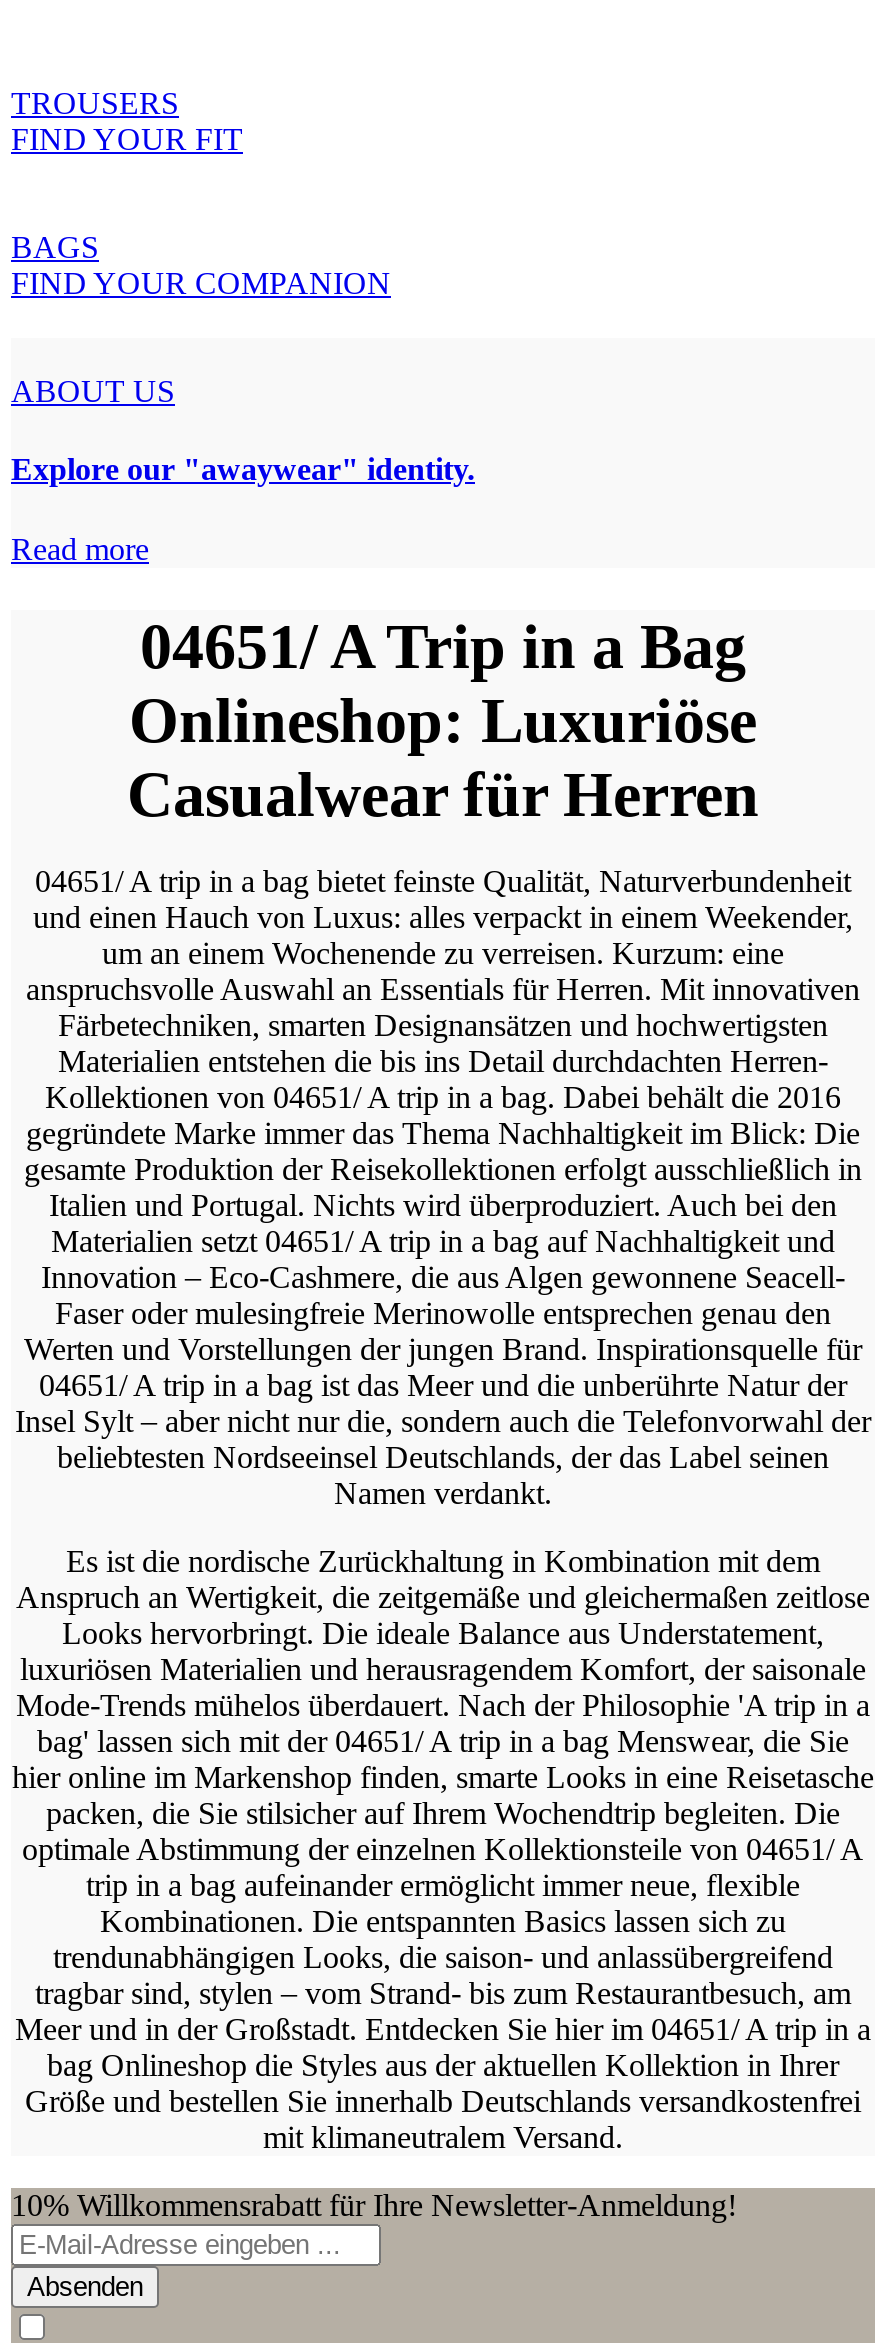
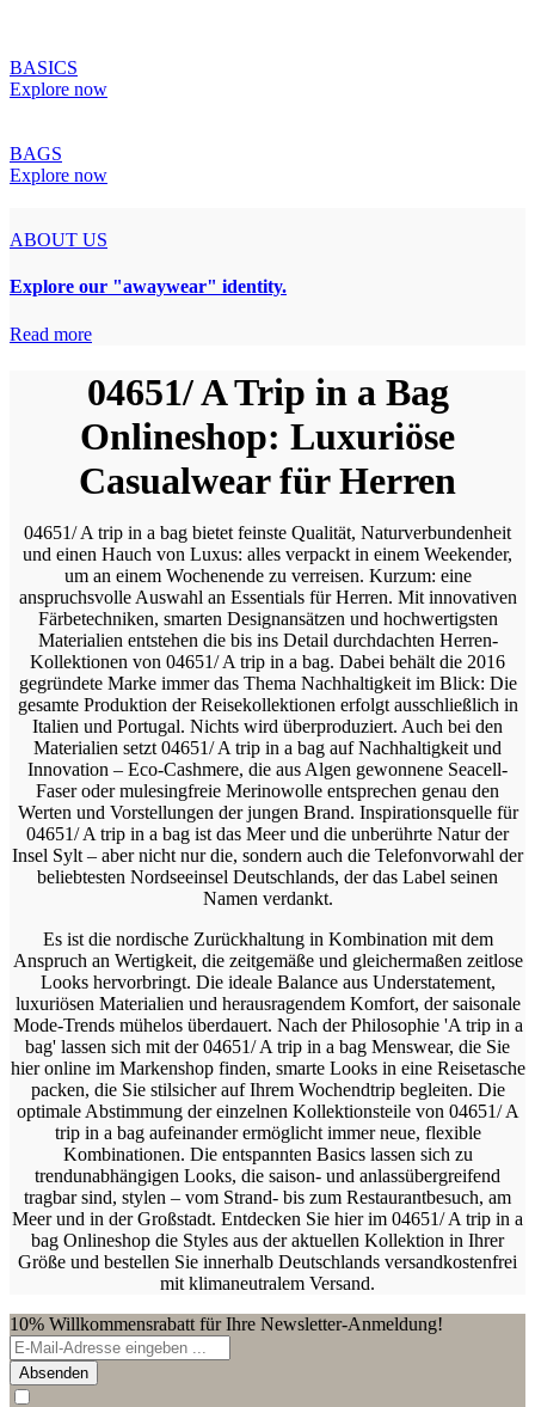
[11,86,243,156] TROUSERS | FIND YOUR FIT -> [10,57,107,99] BASICS | Explore now
[11,266,391,300] FIND YOUR COMPANION -> [10,165,107,185] Explore now

